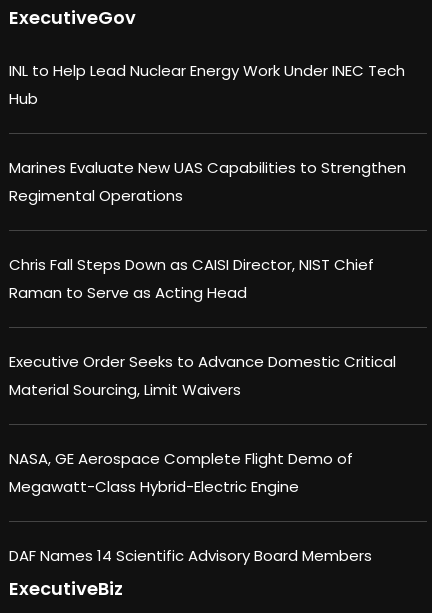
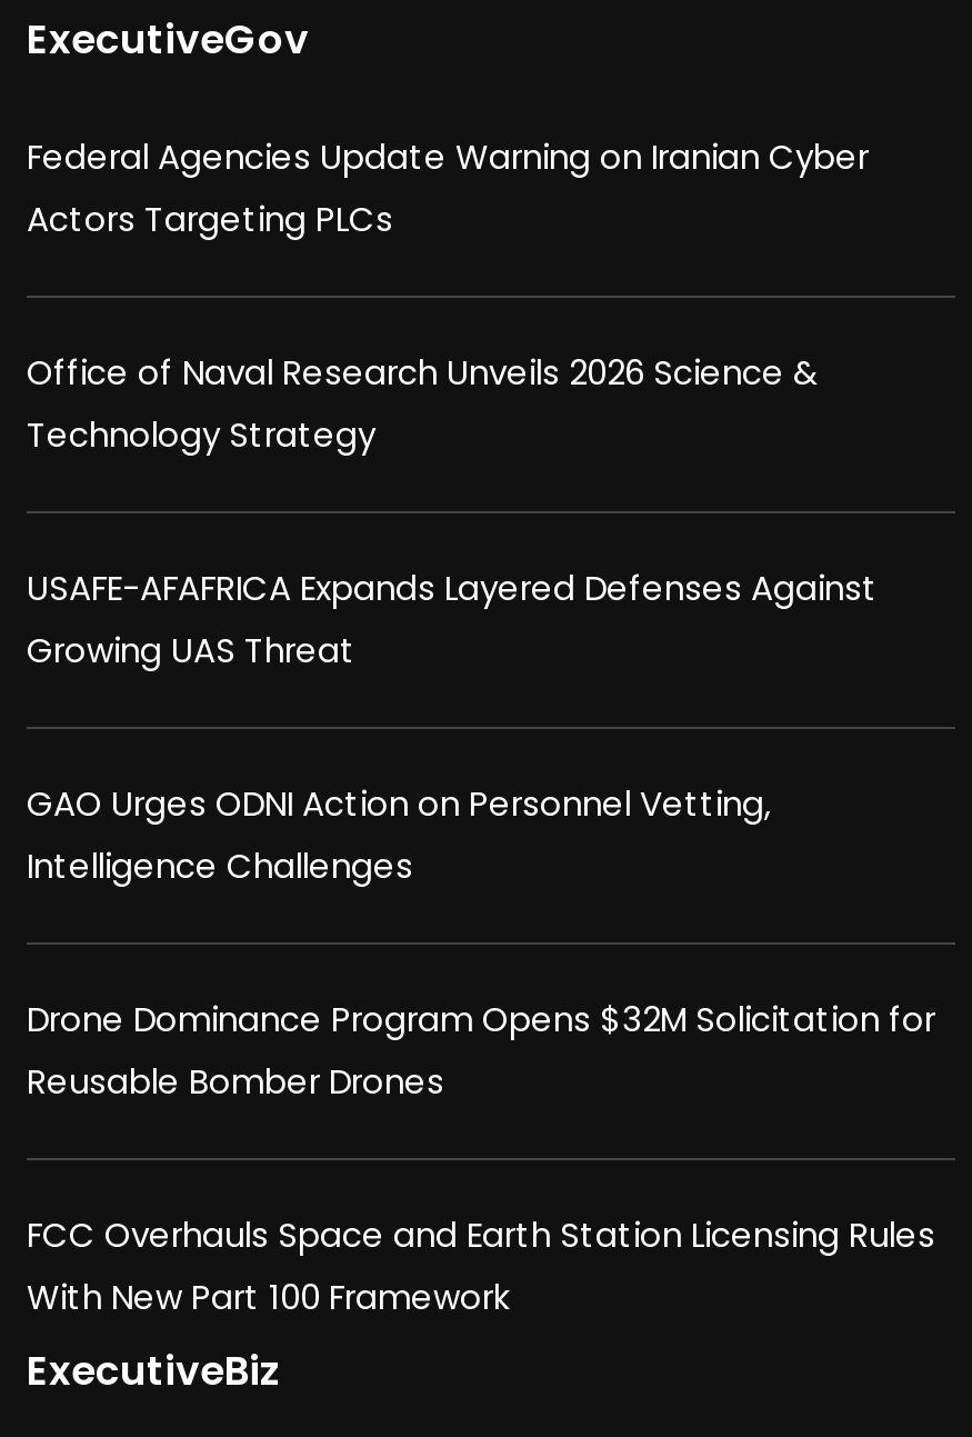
[9,60,405,109] INL to Help Lead Nuclear Energy Work Under INEC Tech | Hub -> [27,134,869,243] Federal Agencies Update Warning on Iranian Cyber | Actors Targeting PLCs
[9,157,406,206] Marines Evaluate New UAS Capabilities to Strengthen | Regimental Operations -> [27,349,818,458] Office of Naval Research Unveils 2026 Science & | Technology Strategy
[9,254,374,303] Chris Fall Steps Down as CAISI Director, NIST Chief | Raman to Serve as Acting Head -> [27,565,878,674] USAFE-AFAFRICA Expands Layered Defenses Against | Growing UAS Threat
[9,351,396,400] Executive Order Seeks to Advance Domestic Critical | Material Sourcing, Limit Waivers -> [27,780,771,889] GAO Urges ODNI Action on Personnel Vetting, | Intelligence Challenges
[9,448,353,497] NASA, GE Aerospace Complete Flight Demo of | Megawatt-Class Hybrid-Electric Engine -> [27,996,935,1105] Drone Dominance Program Opens $32M Solicitation for | Reusable Bomber Drones
[9,545,372,566] DAF Names 14 Scientific Advisory Board Members -> [27,1212,935,1321] FCC Overhauls Space and Earth Station Licensing Rules | With New Part 100 Framework

